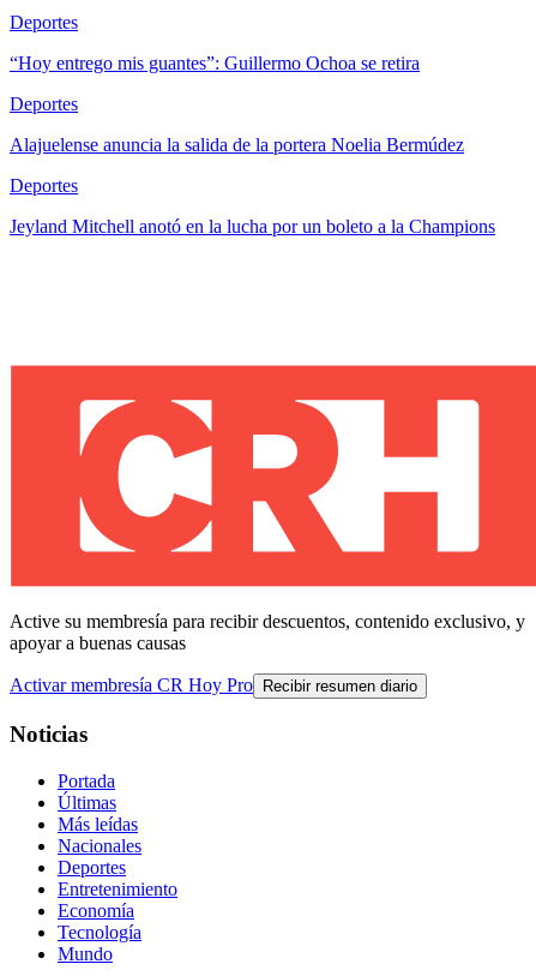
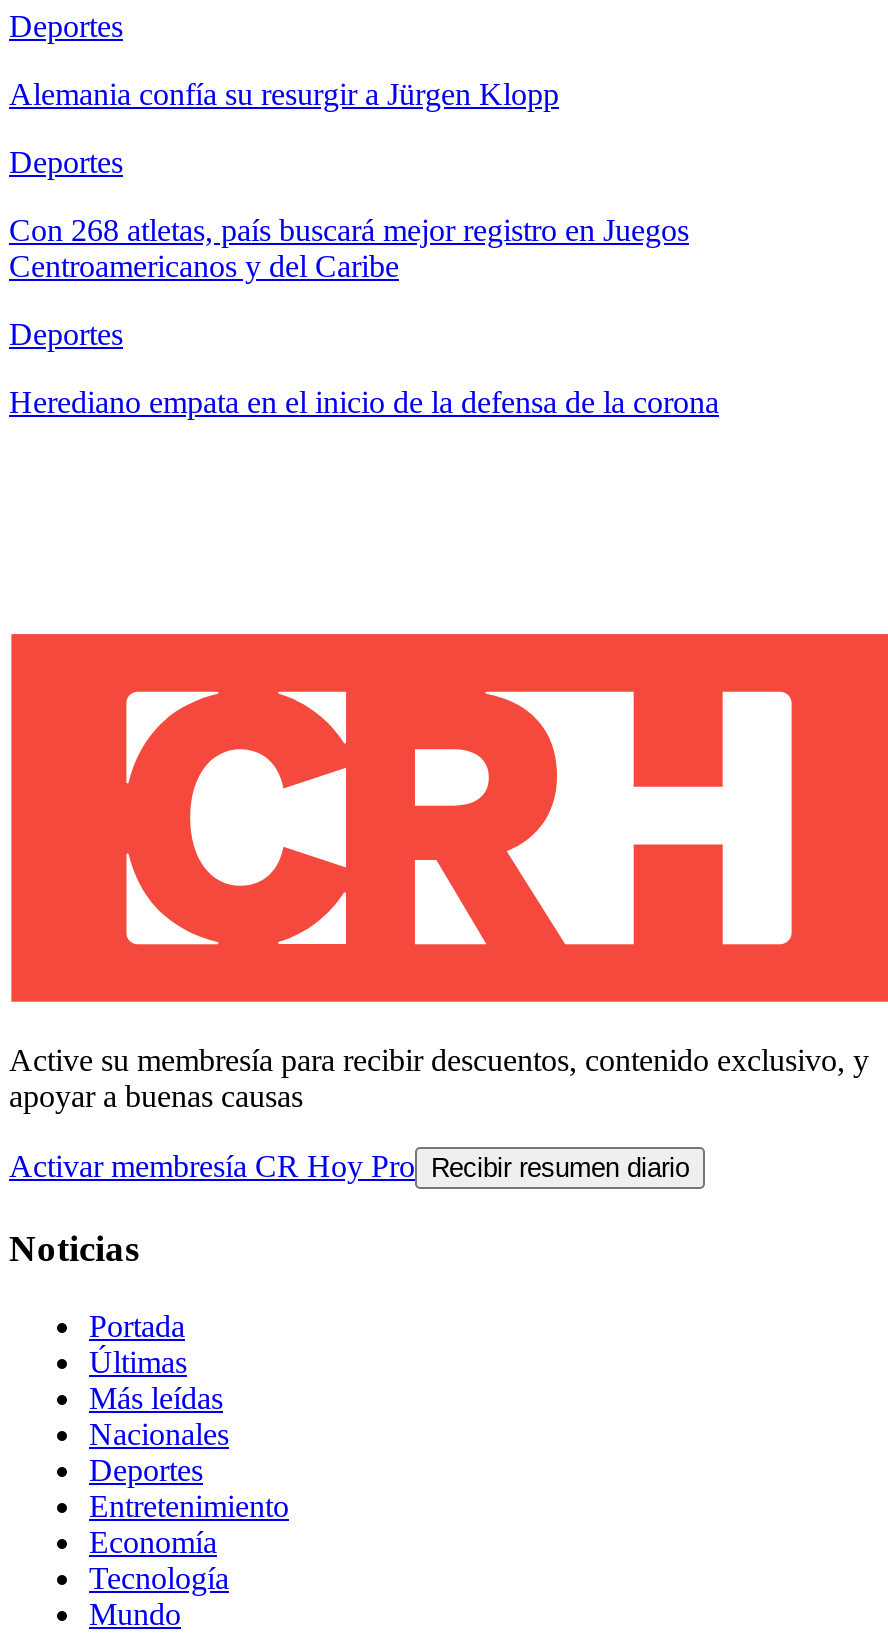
[10,53,420,73] “Hoy entrego mis guantes”: Guillermo Ochoa se retira -> [9,77,559,111] Alemania confía su resurgir a Jürgen Klopp
[10,135,464,155] Alajuelense anuncia la salida de la portera Noelia Bermúdez -> [9,213,689,283] Con 268 atletas, país buscará mejor registro en Juegos | Centroamericanos y del Caribe
[10,216,495,237] Jeyland Mitchell anotó en la lucha por un boleto a la Champions -> [9,385,719,419] Herediano empata en el inicio de la defensa de la corona

